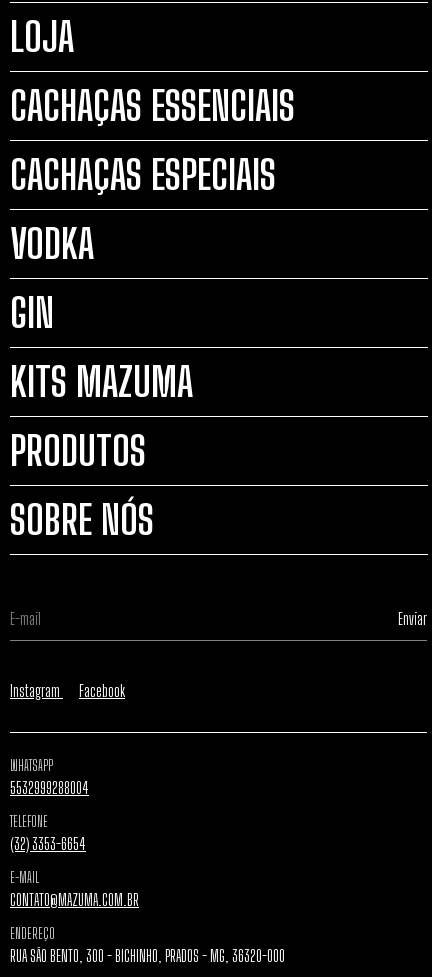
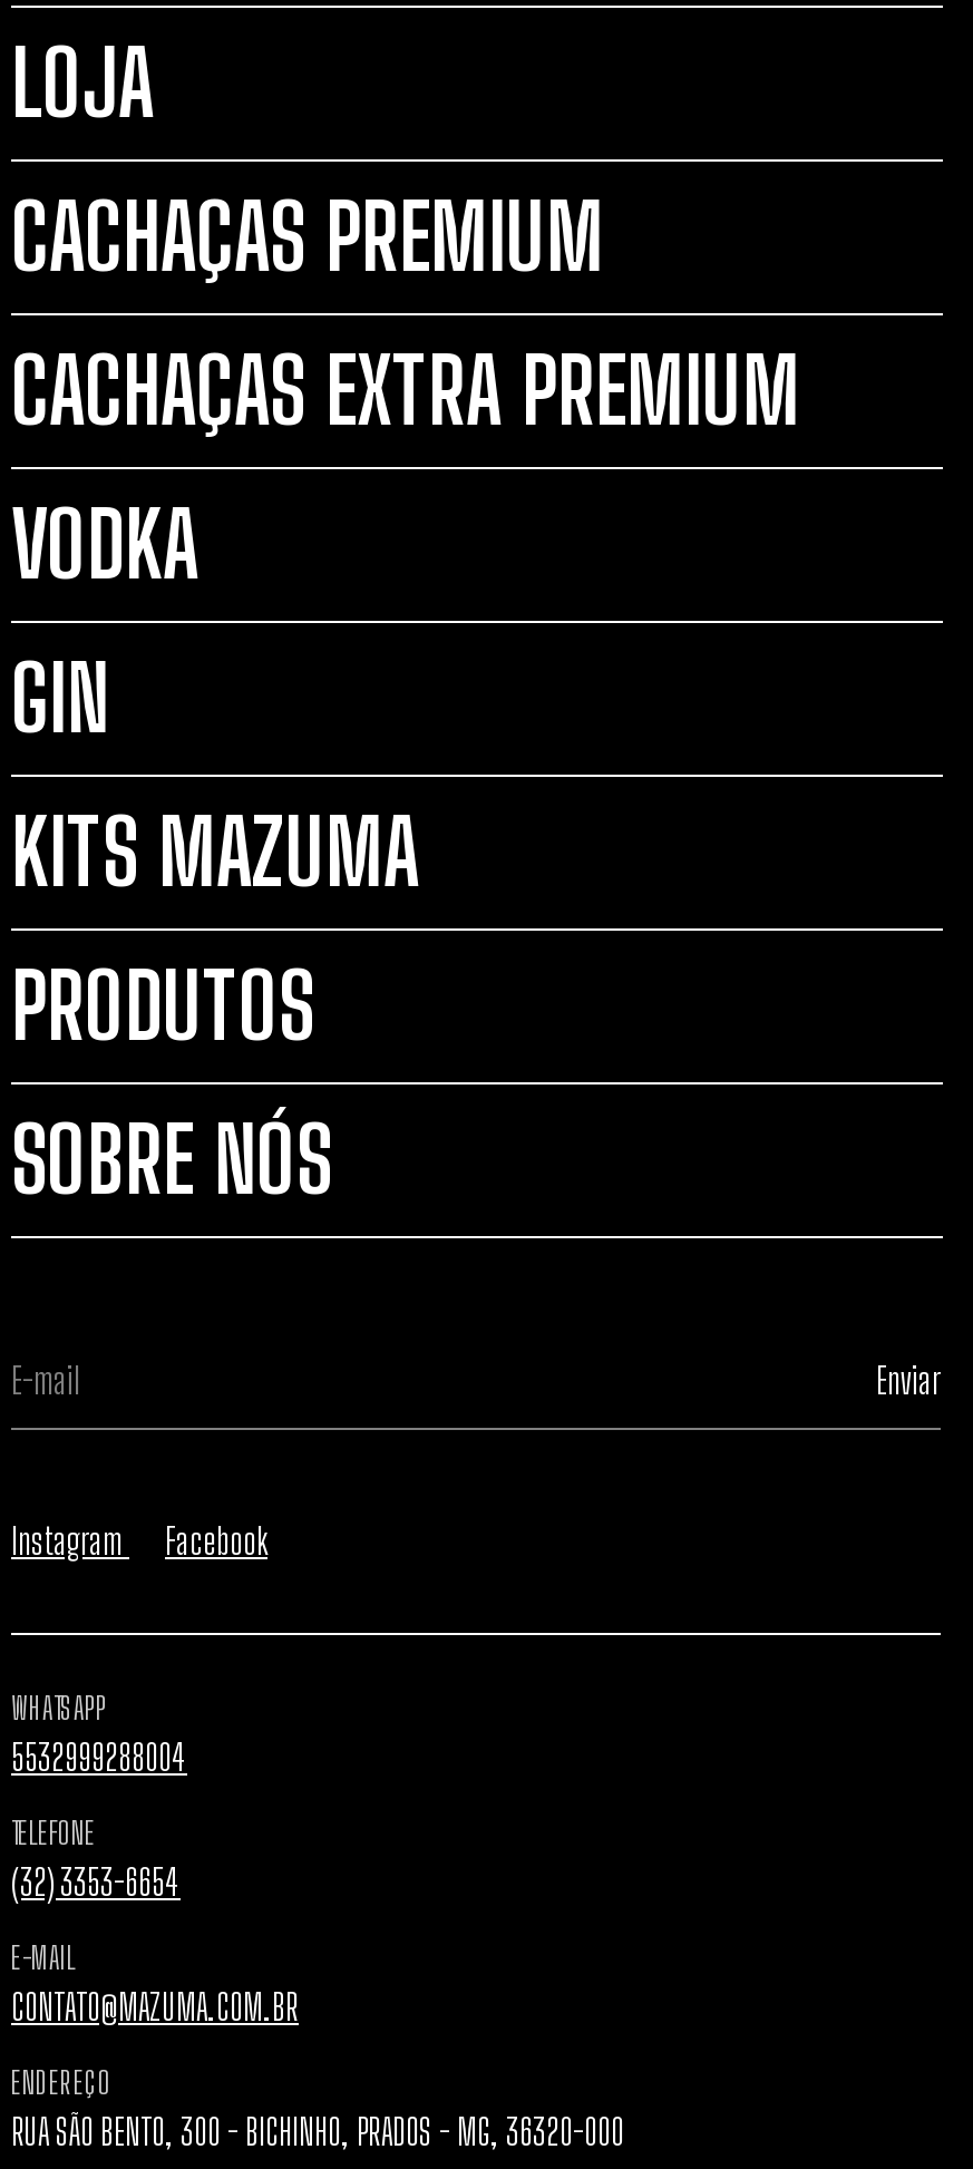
[10,82,295,199] CACHAÇAS ESSENCIAIS | CACHAÇAS ESPECIAIS -> [11,184,800,445] CACHAÇAS PREMIUM | CACHAÇAS EXTRA PREMIUM

